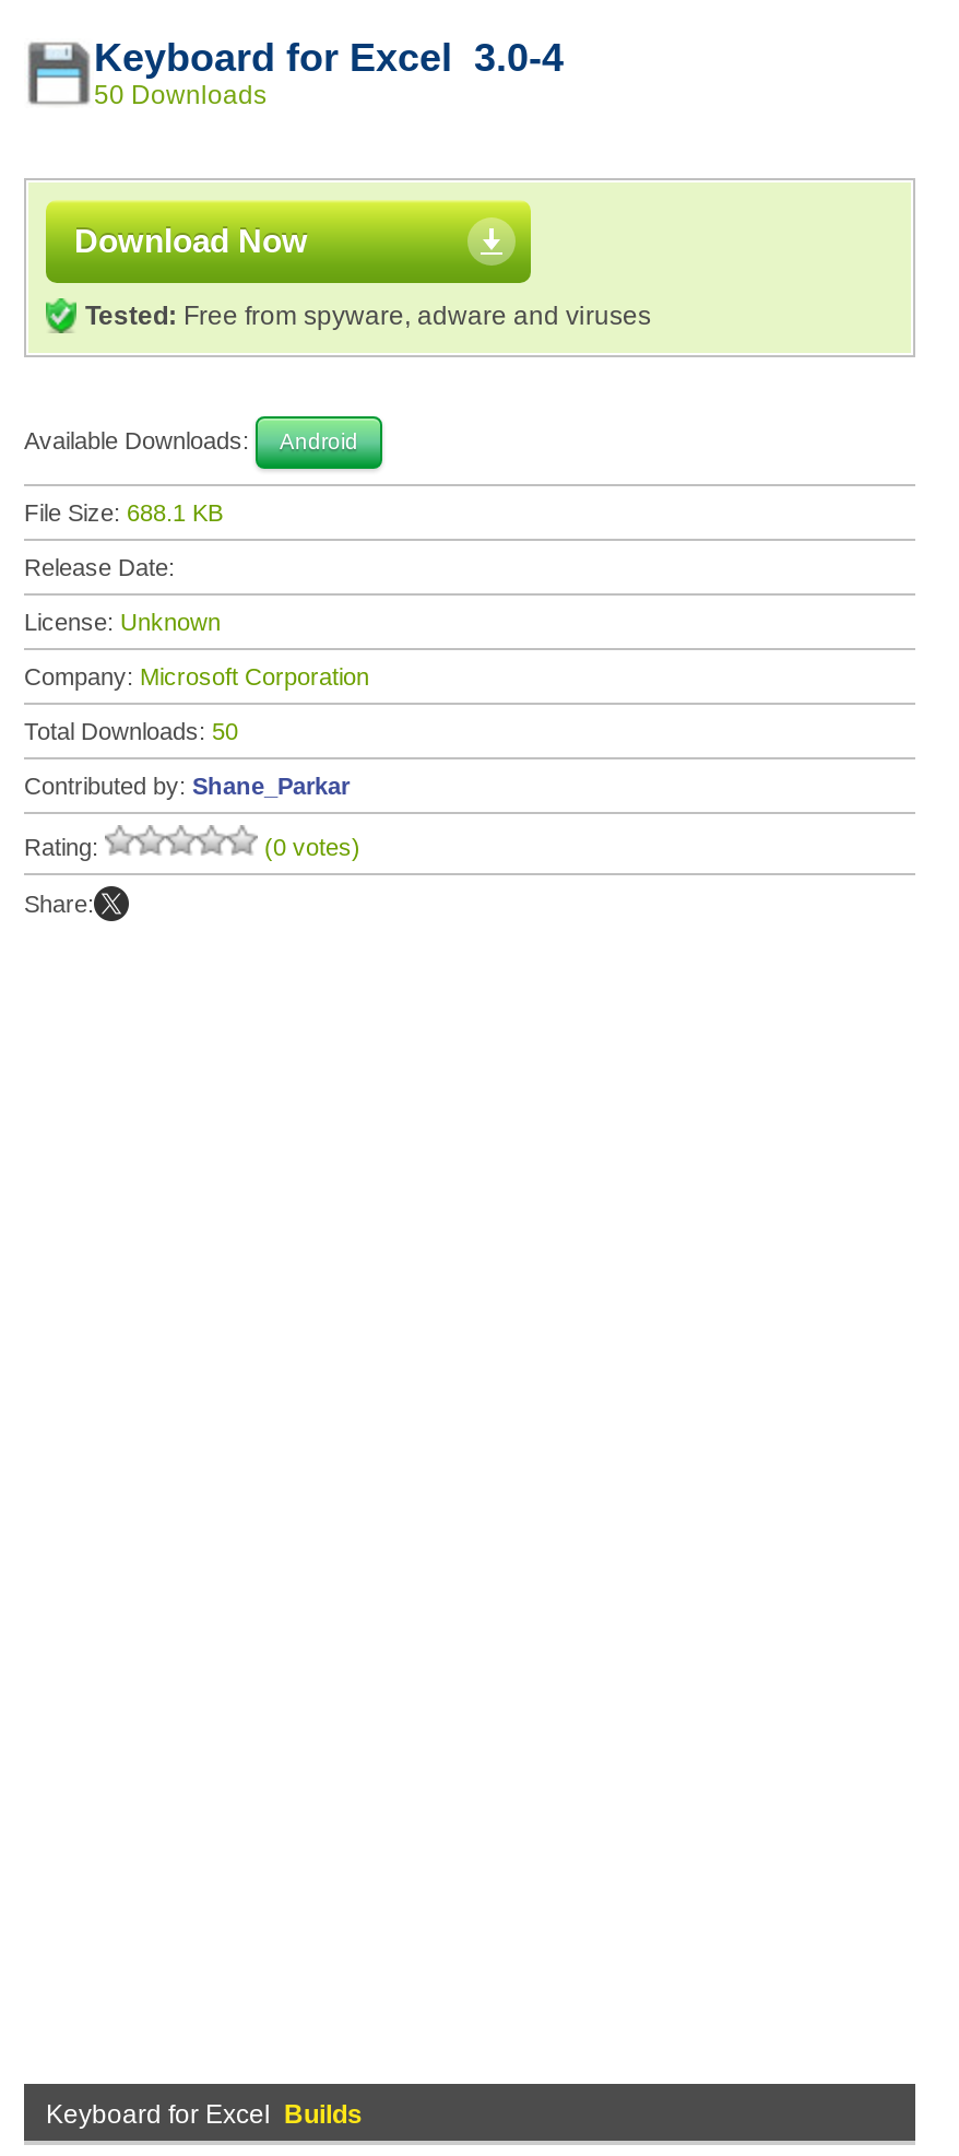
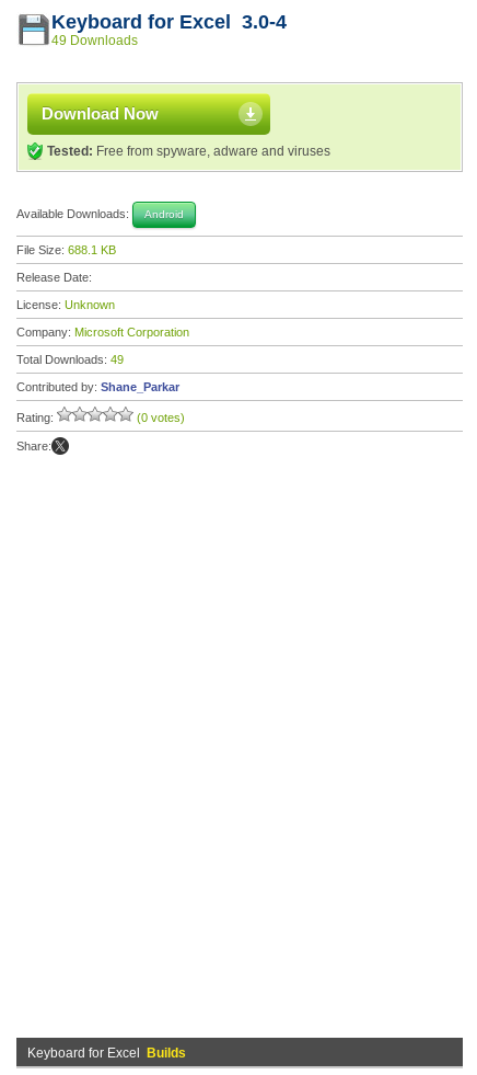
[94,80,267,110] 50 Downloads -> [51,33,138,48] 49 Downloads
[24,718,238,744] Total Downloads: 50 -> [16,353,124,366] Total Downloads: 49

